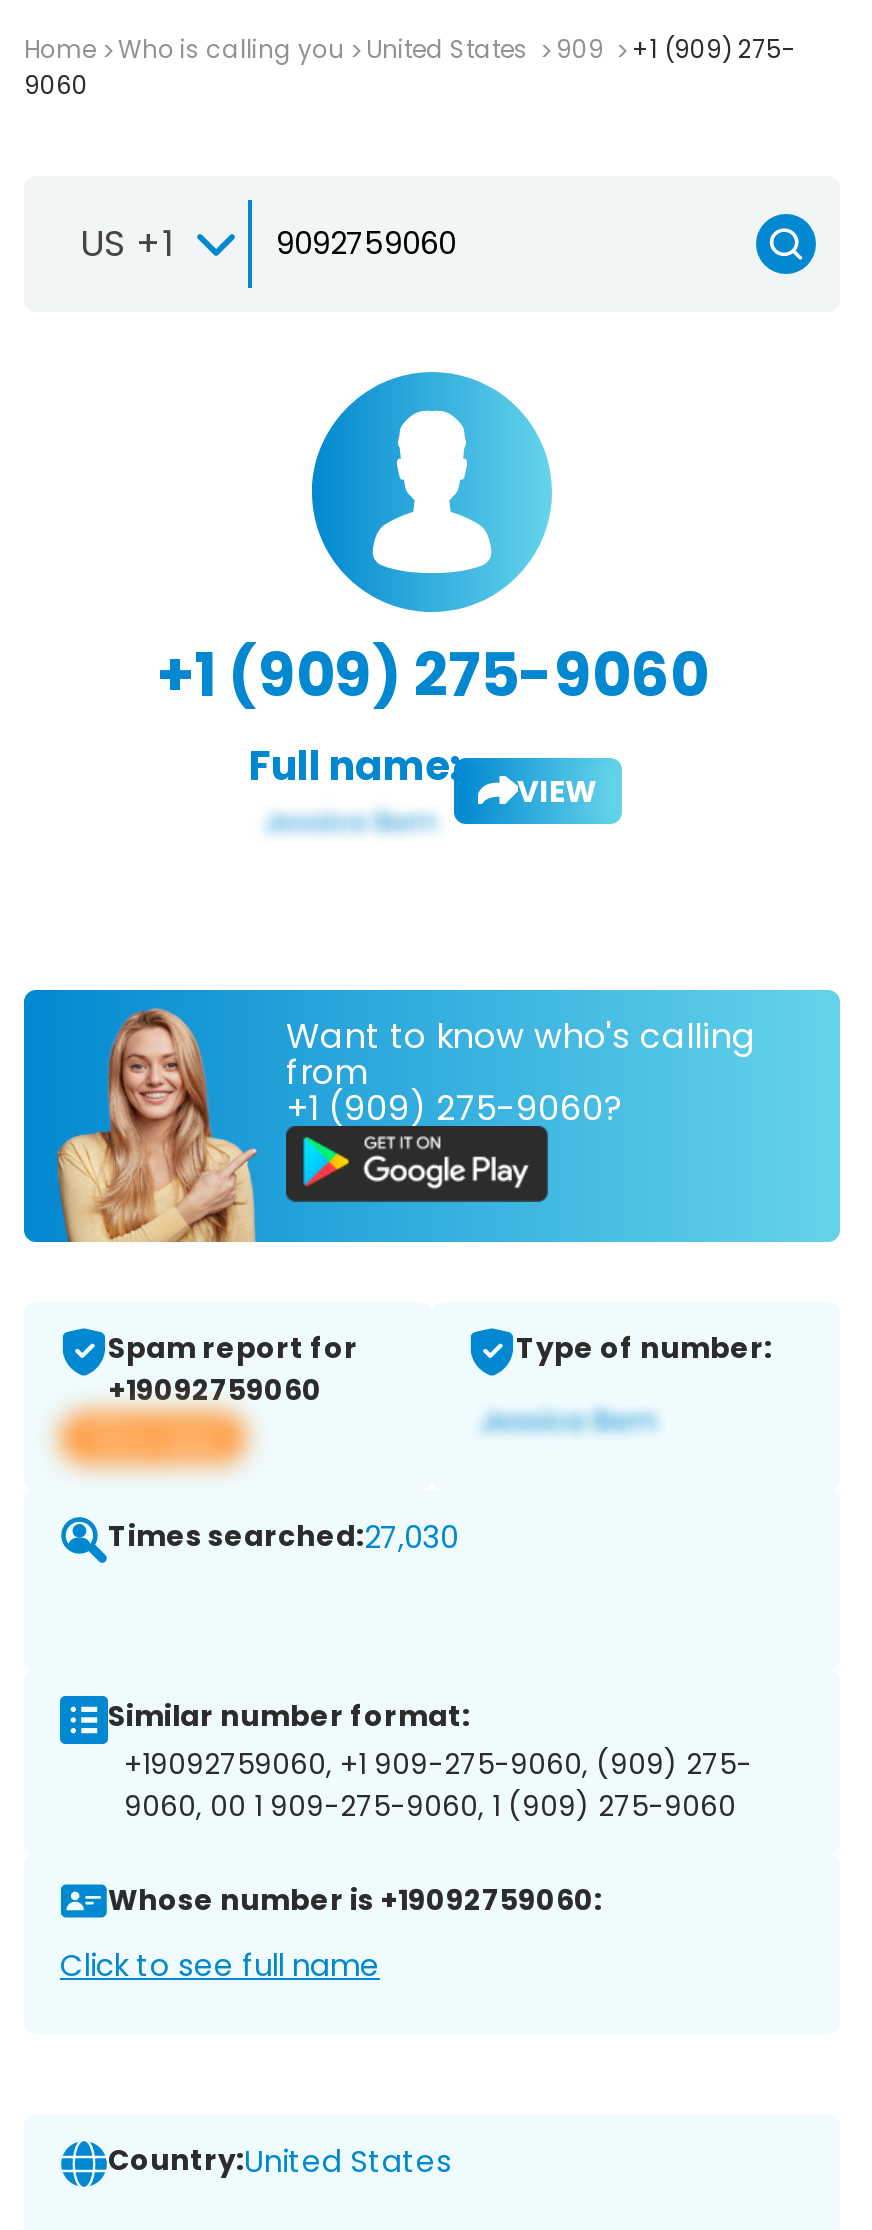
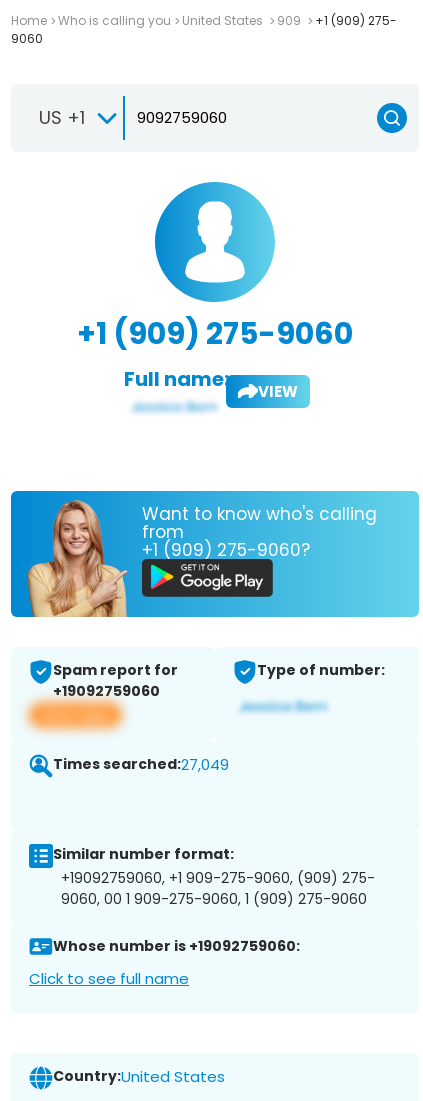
[108,1516,458,1558] Times searched:27,030 -> [53,754,229,775] Times searched:27,049

